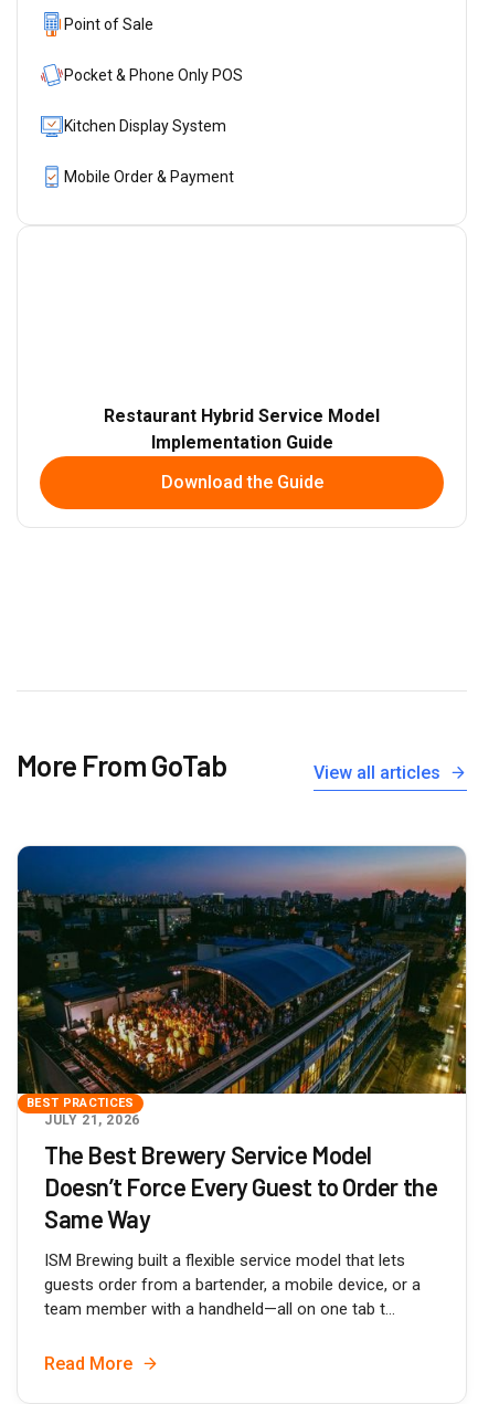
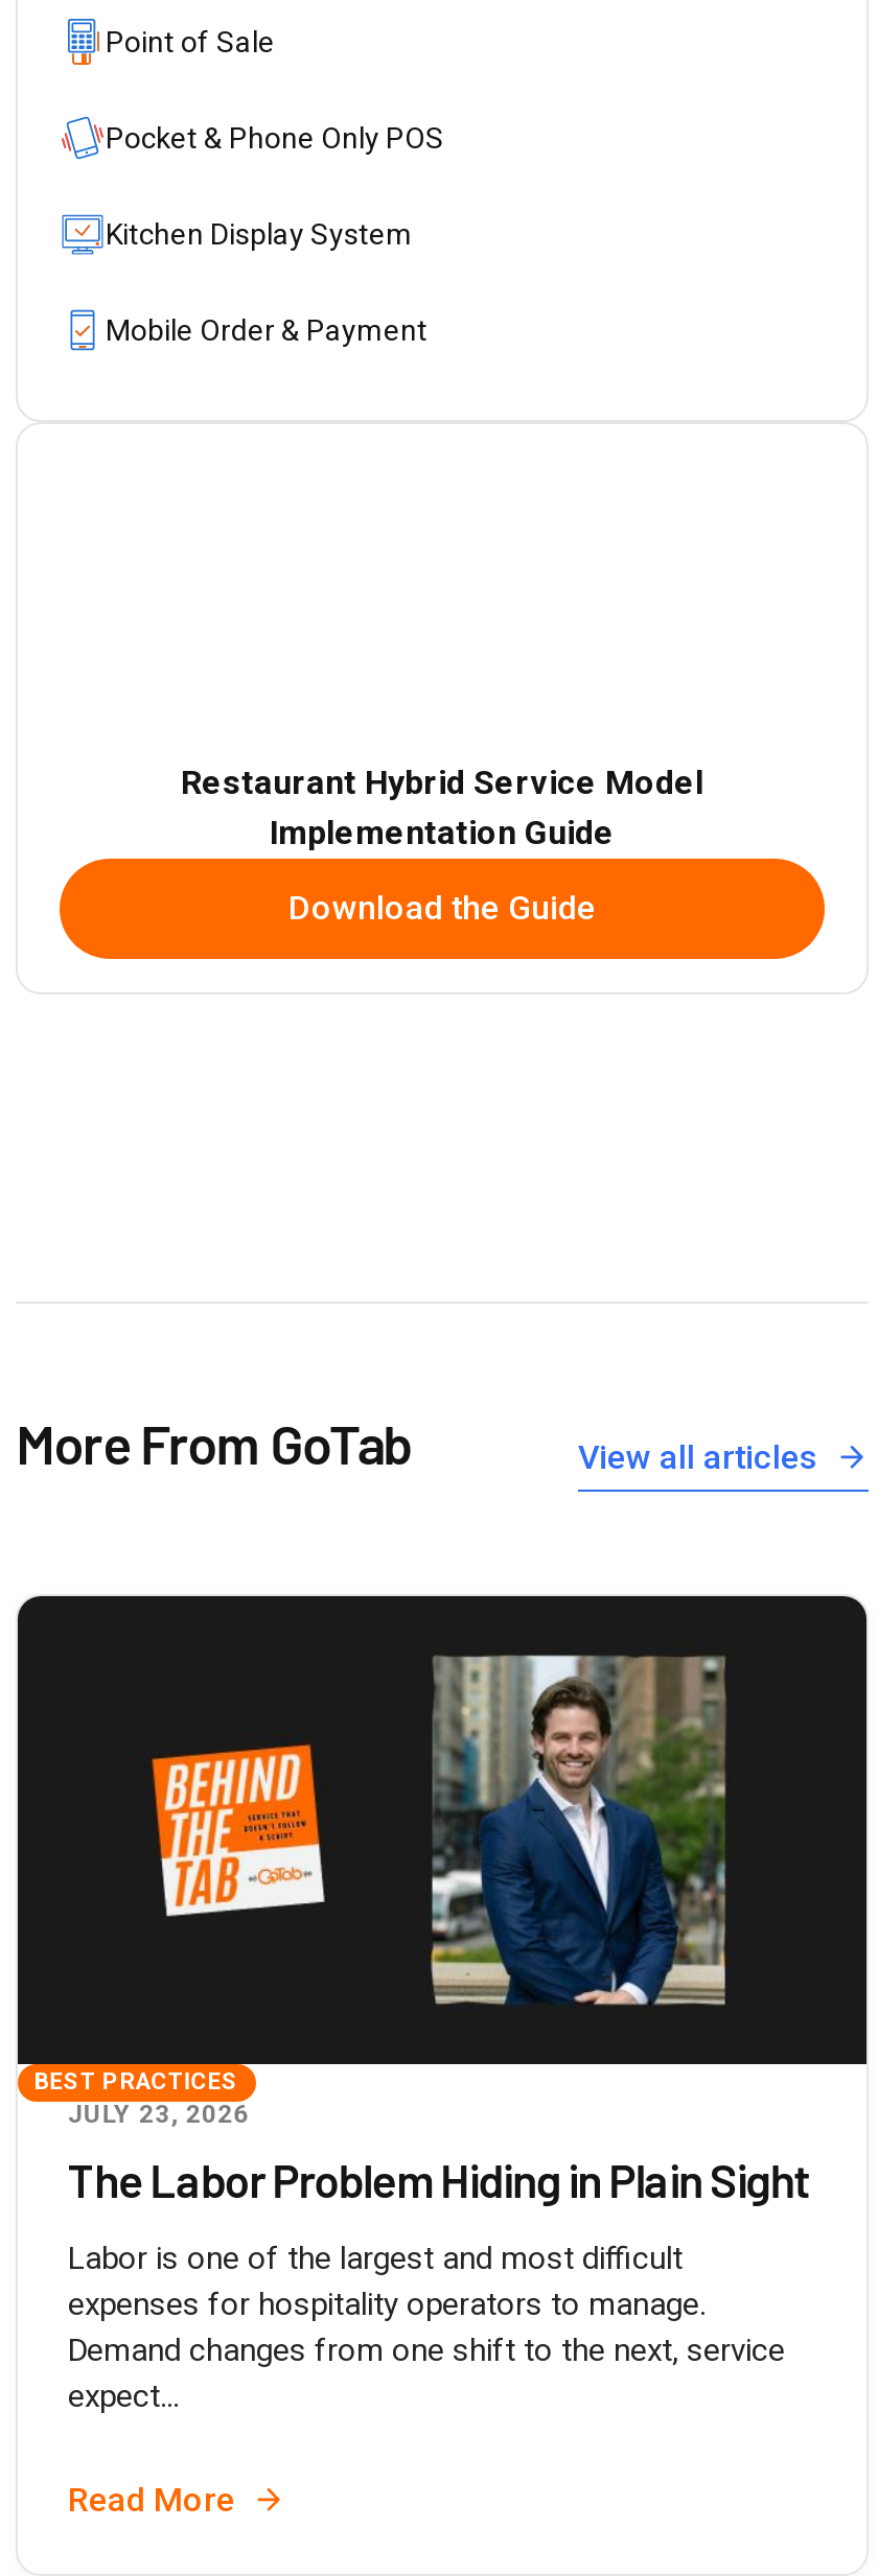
[18,845,467,1233] [image] | JULY 21, 2026 | The Best Brewery Service Model | Doesn’t Force Every Guest to Order the | Same Way -> [18,1594,869,2206] [image] | JULY 23, 2026 | The Labor Problem Hiding in Plain Sight
[44,1250,421,1319] ISM Brewing built a flexible service model that lets | guests order from a bartender, a mobile device, or a | team member with a handheld—all on one tab t... -> [68,2240,785,2415] Labor is one of the largest and most difficult | expenses for hospitality operators to manage. | Demand changes from one shift to the next, service | expect...

